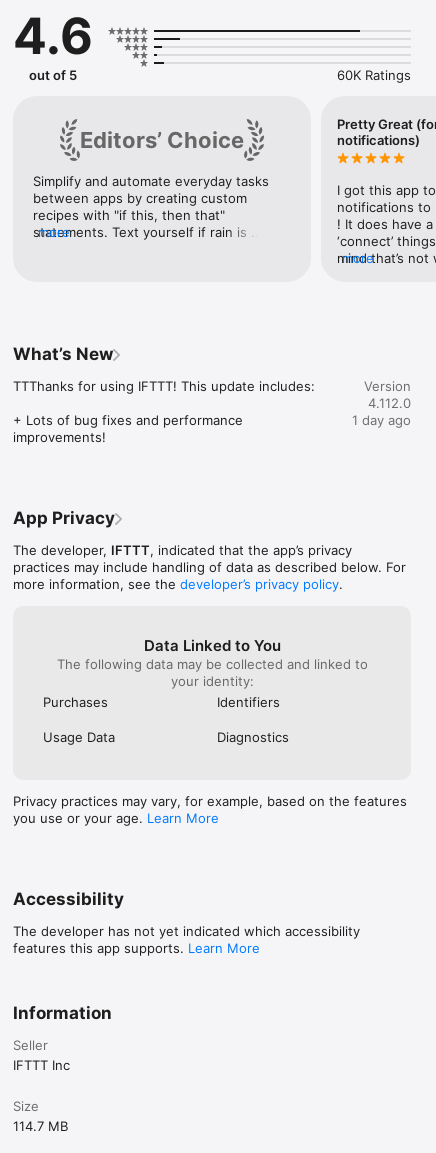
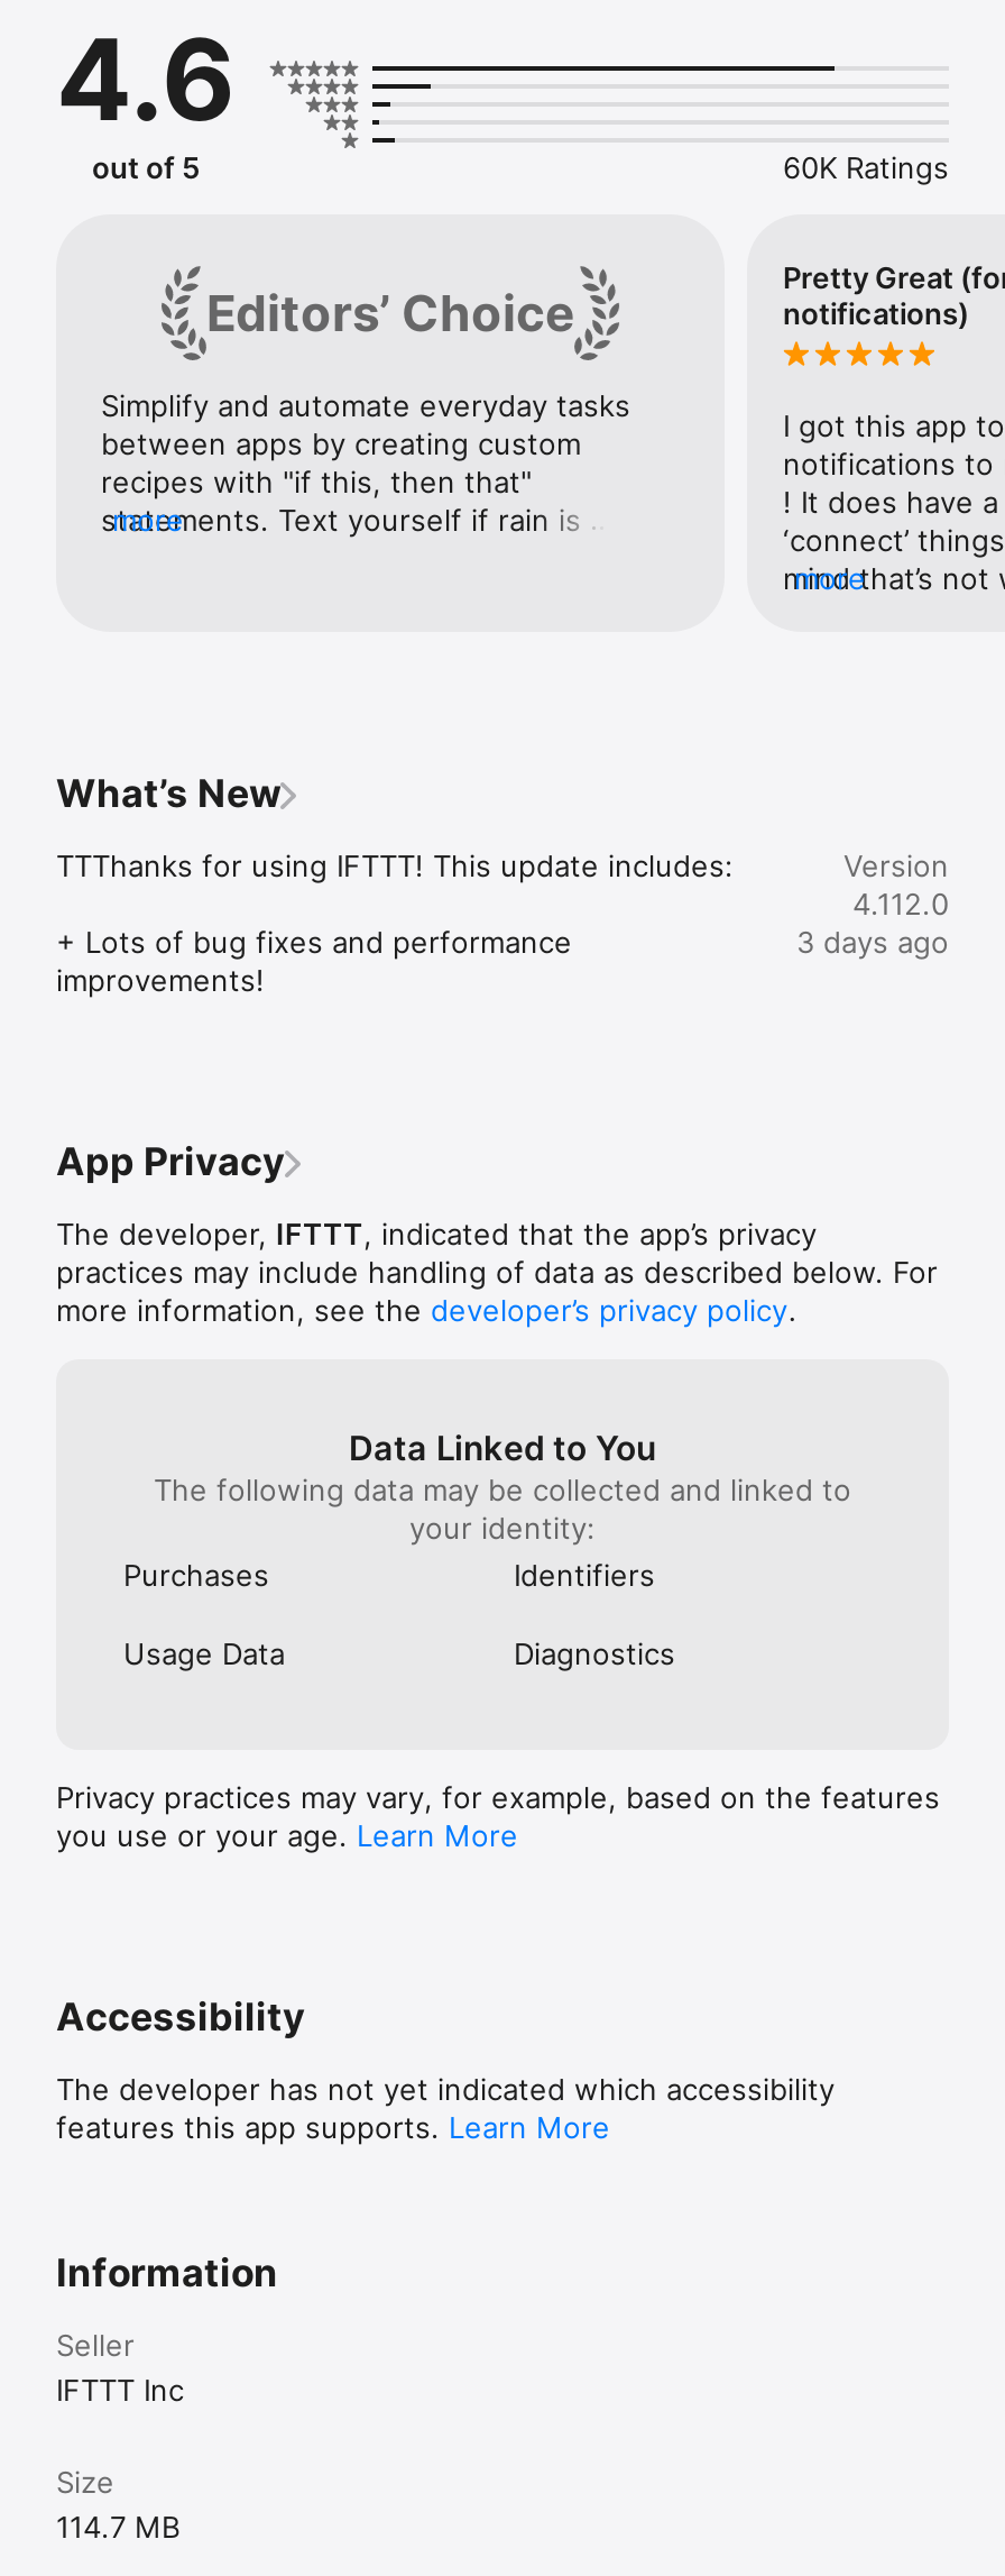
[352,412,411,428] 1 day ago -> [796,924,949,960] 3 days ago

